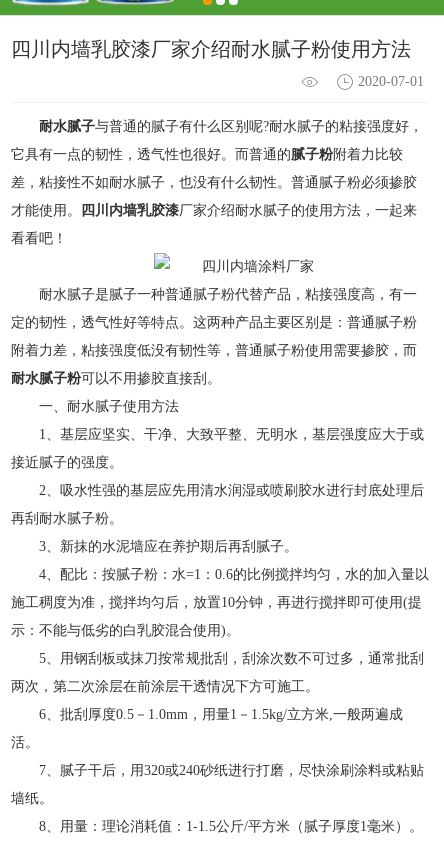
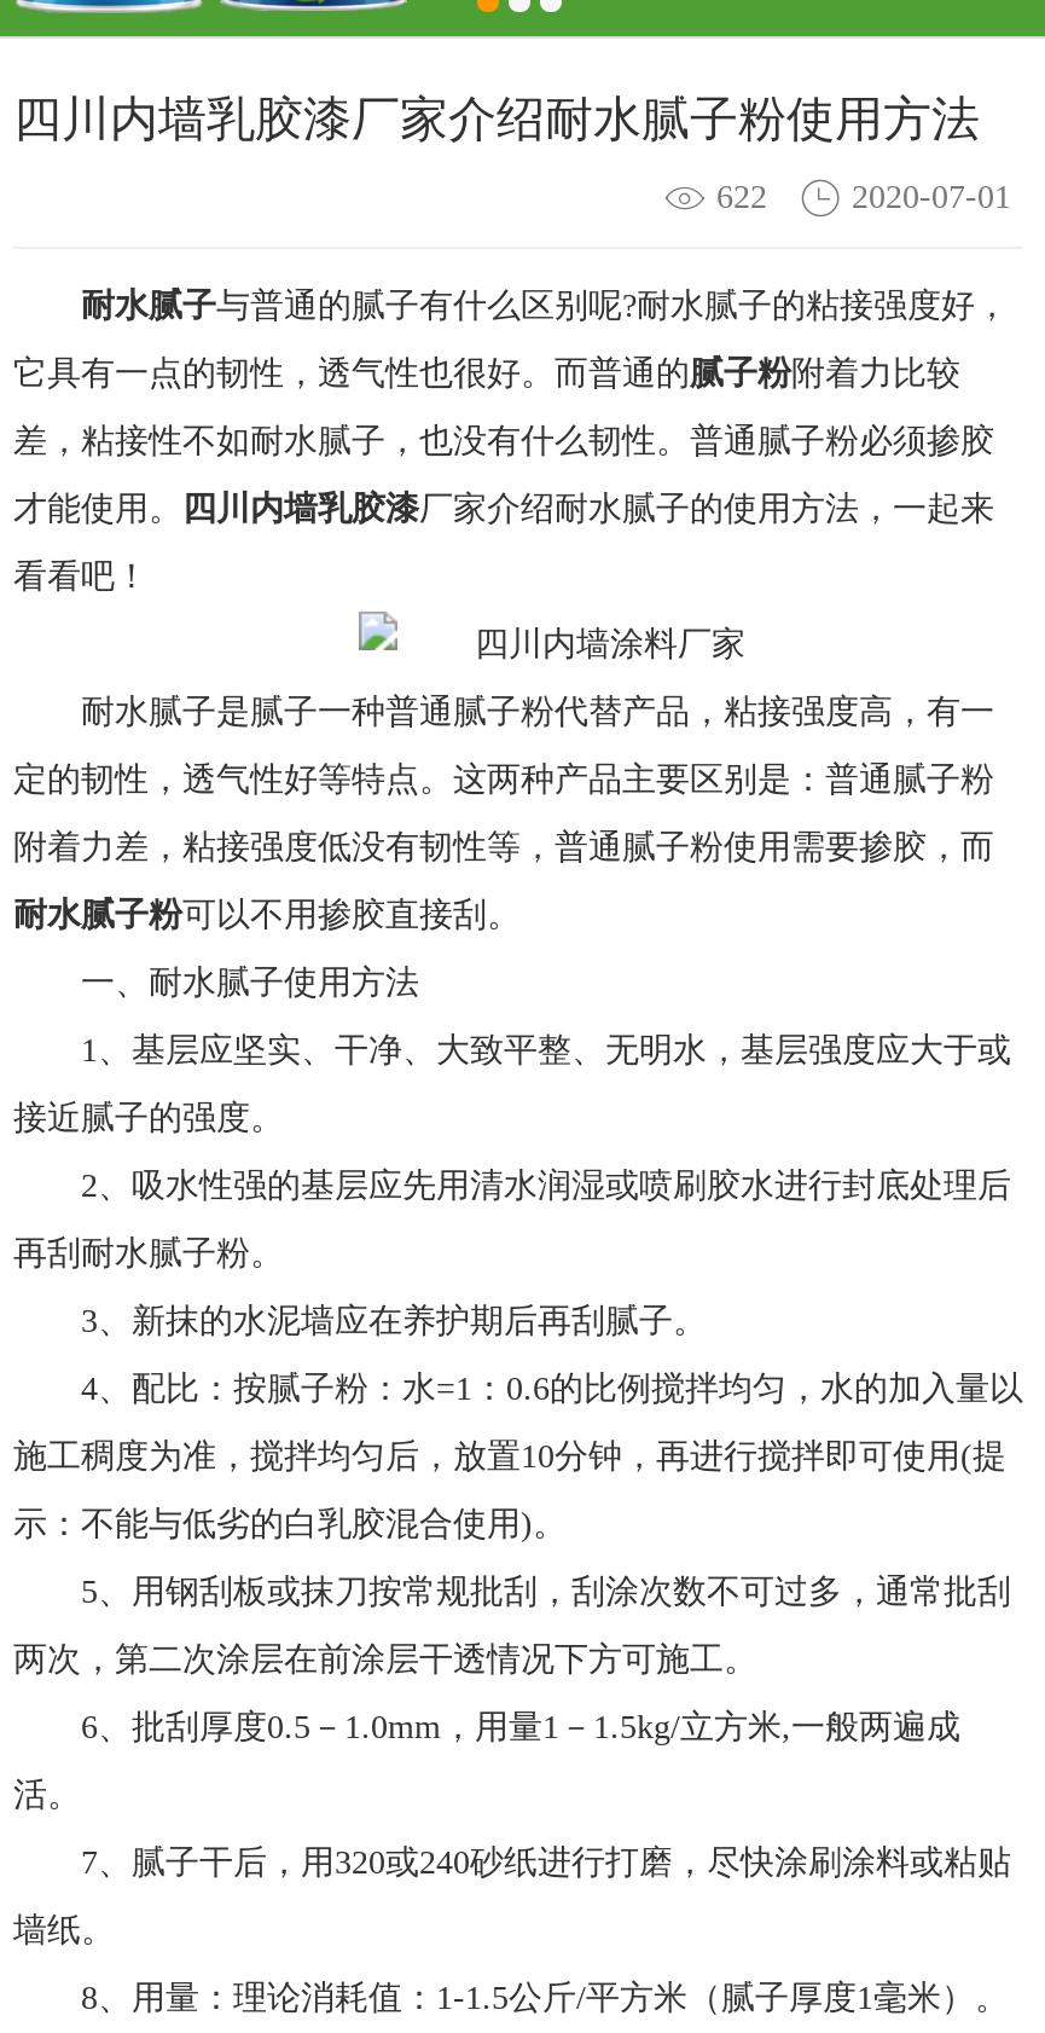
none -> [716,178,767,214] 622

